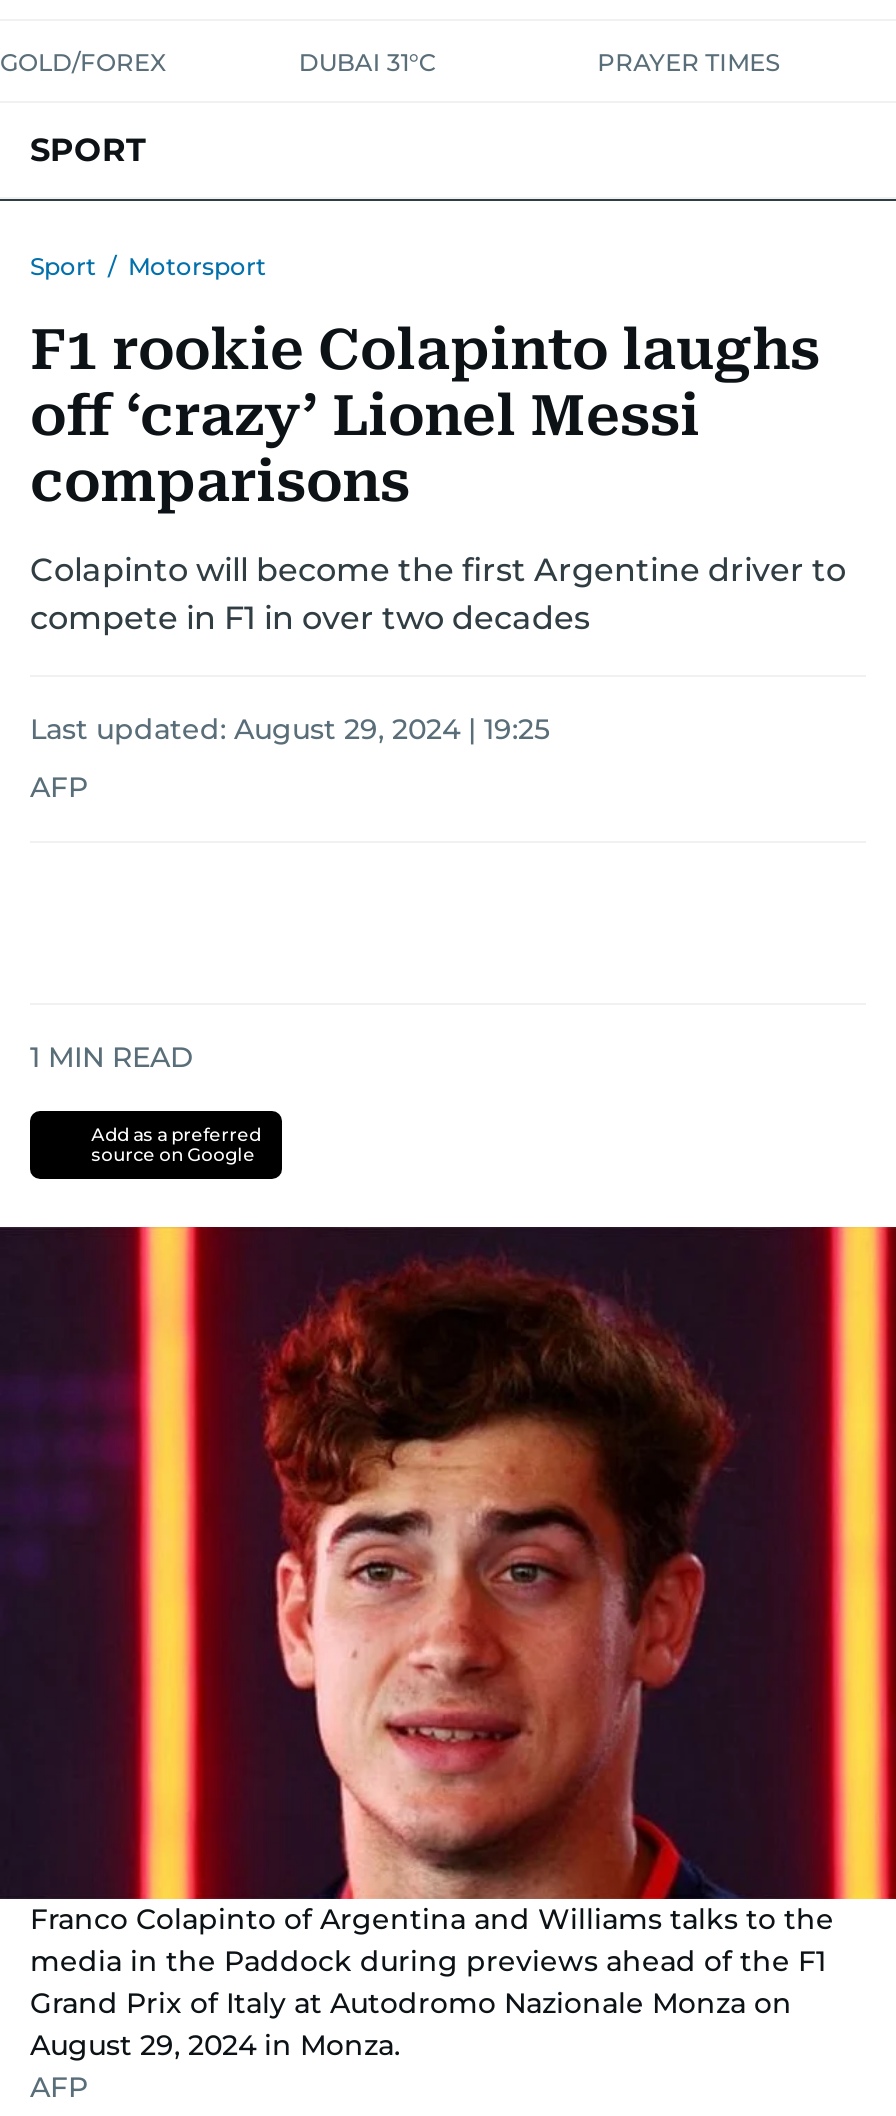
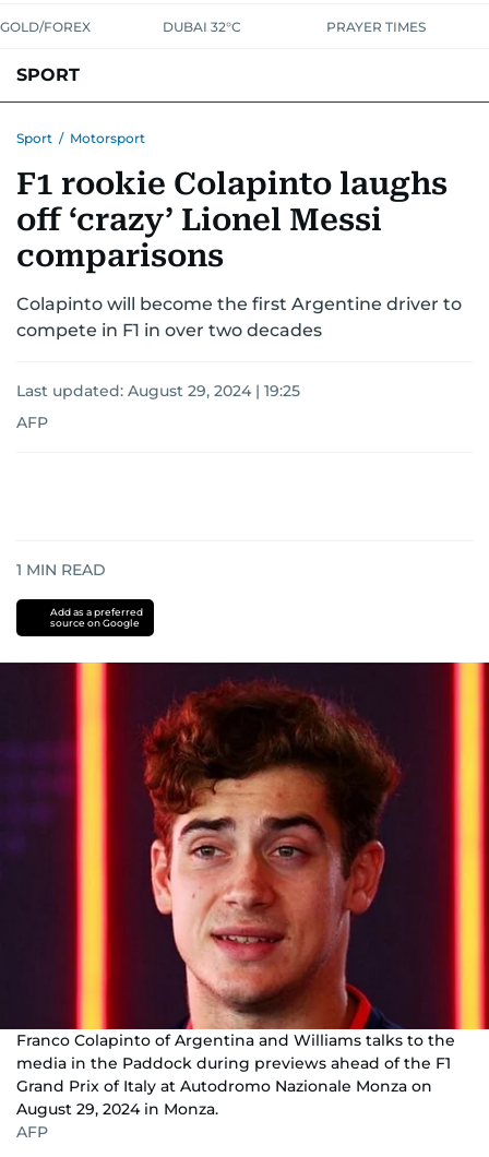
[299,47,437,77] DUBAI 31°C -> [163,19,242,35] DUBAI 32°C

